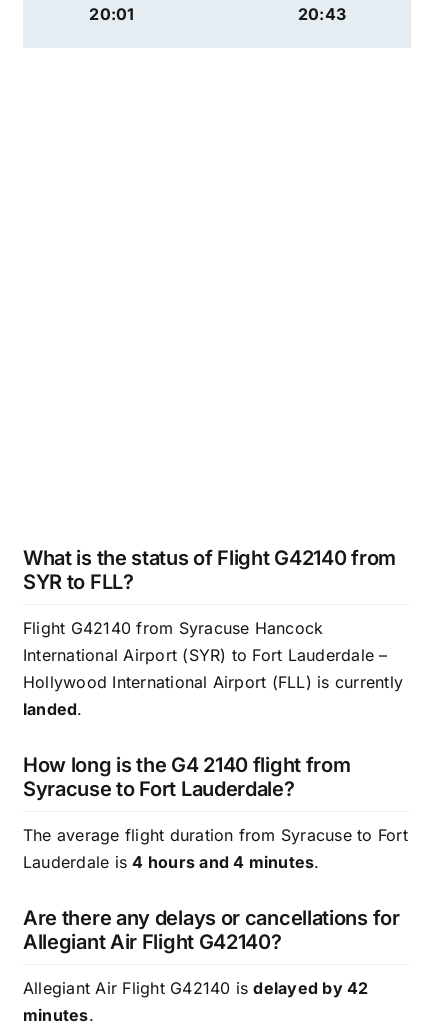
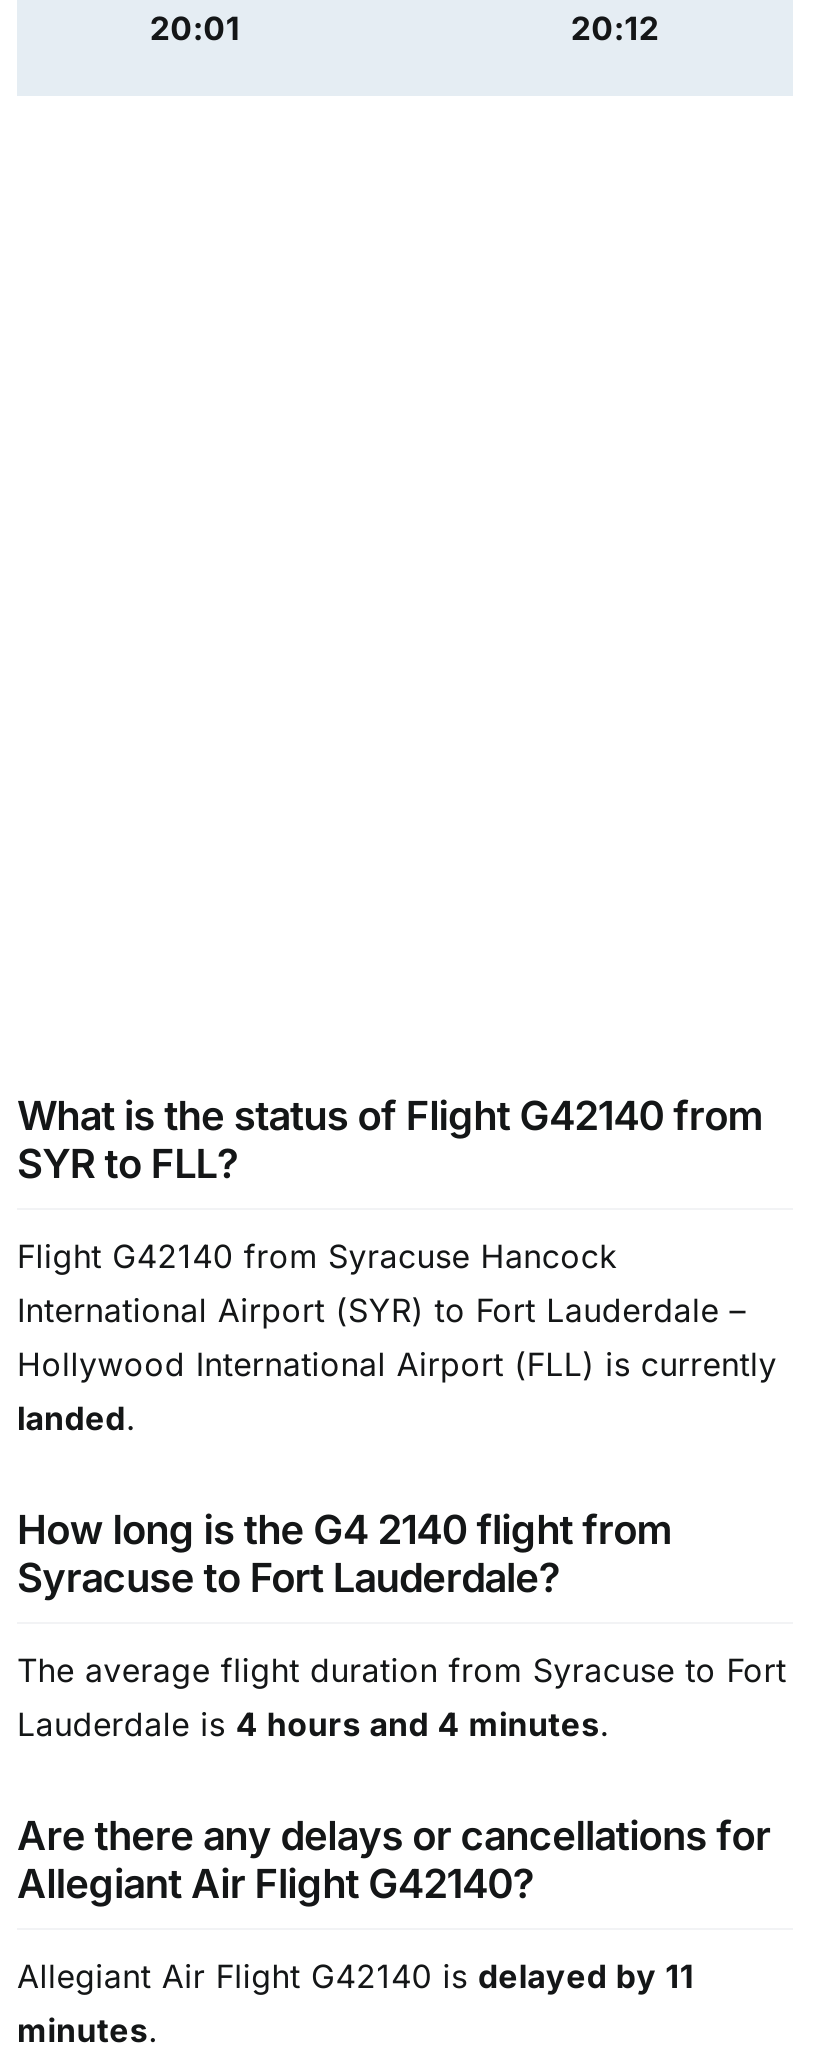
[298,4,346,24] 20:43 -> [571,8,659,48] 20:12
[23,978,369,998] Allegiant Air Flight G42140 is delayed by 42 -> [17,1956,694,1996] Allegiant Air Flight G42140 is delayed by 11

